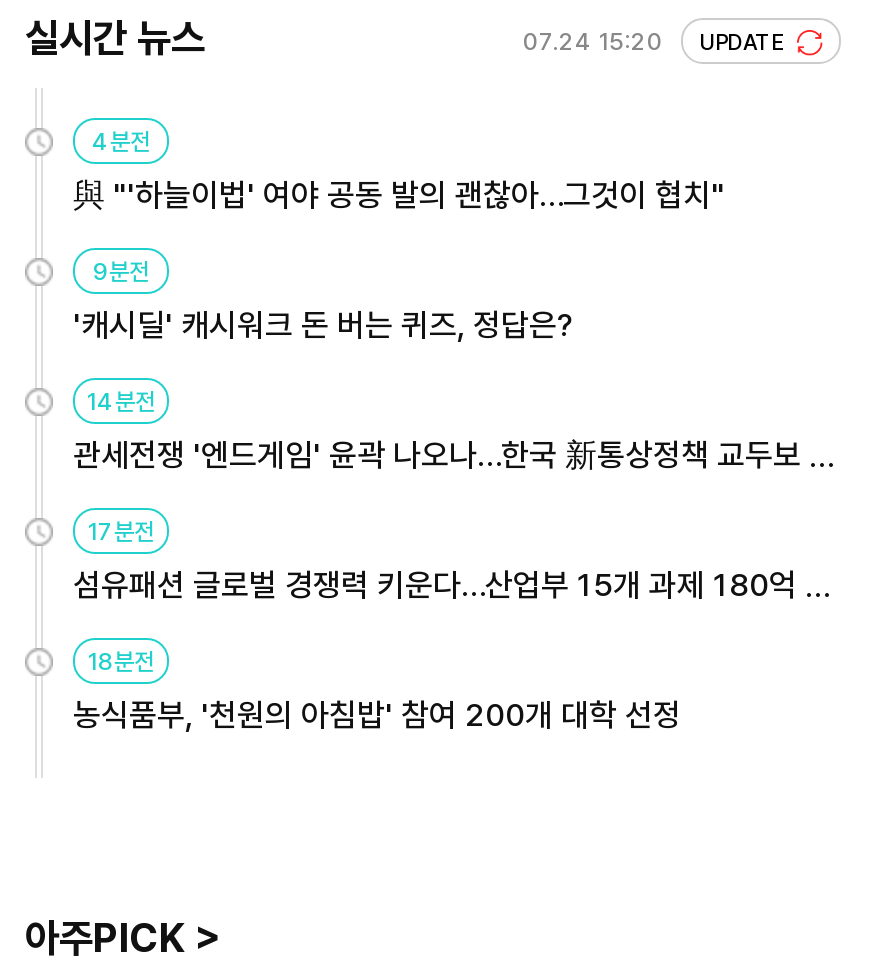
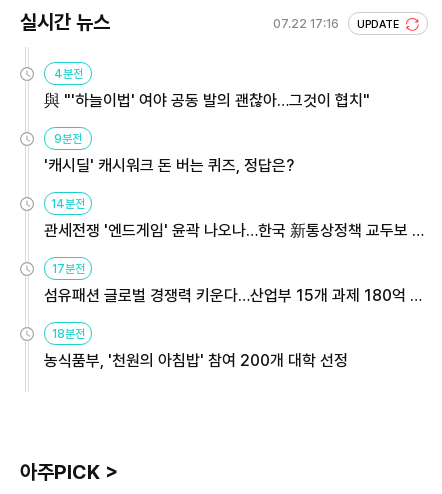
[523,29,789,57] 07.24 15:20 UPDATE -> [273,17,402,31] 07.22 17:16 UPDATE

